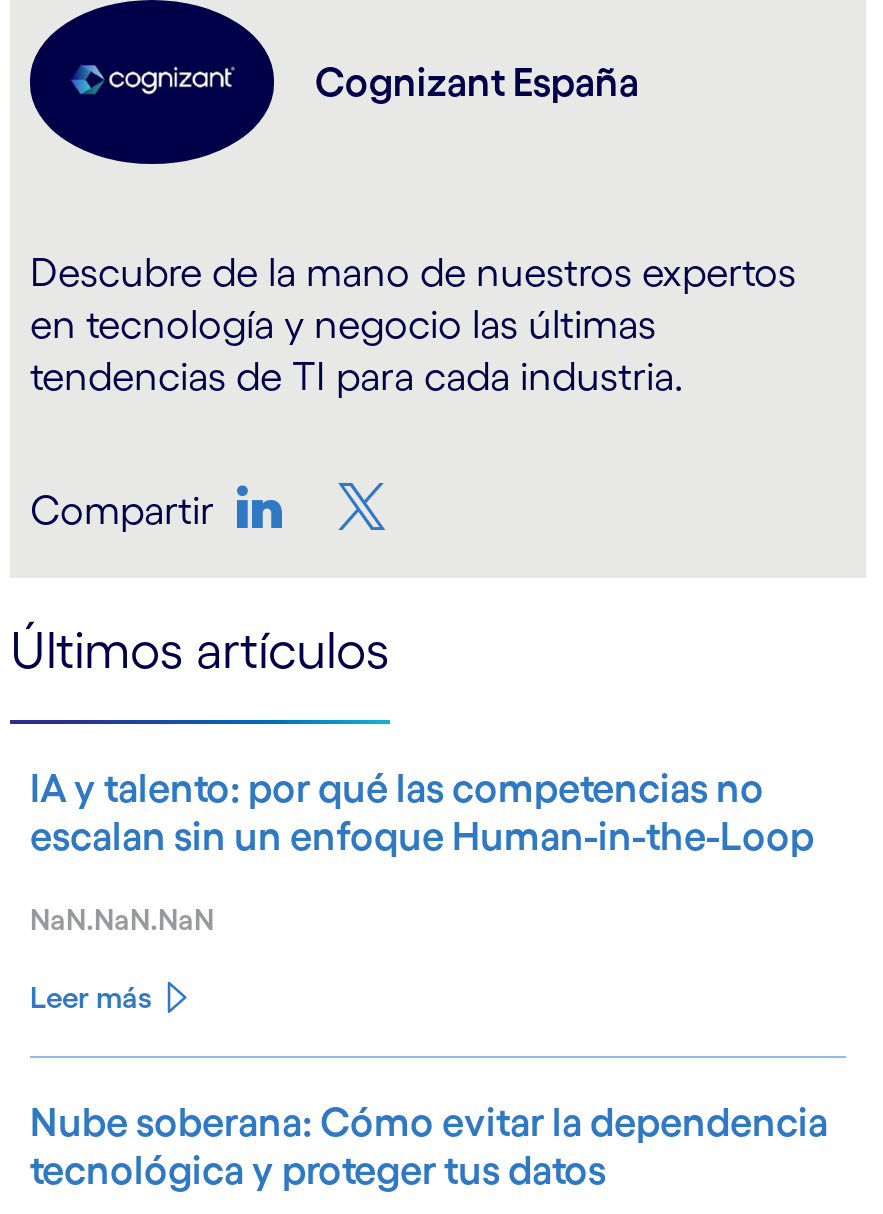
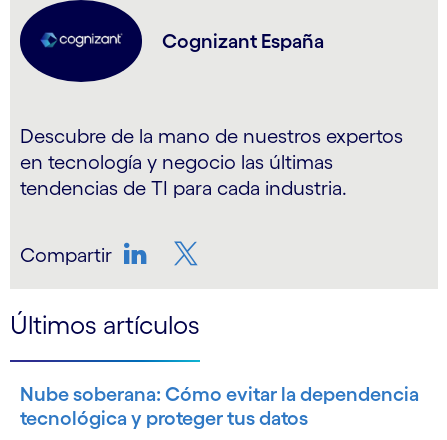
[30,765,814,1013] IA y talento: por qué las competencias no | escalan sin un enfoque Human-in-the-Loop | NaN.NaN.NaN | Leer más -> none

